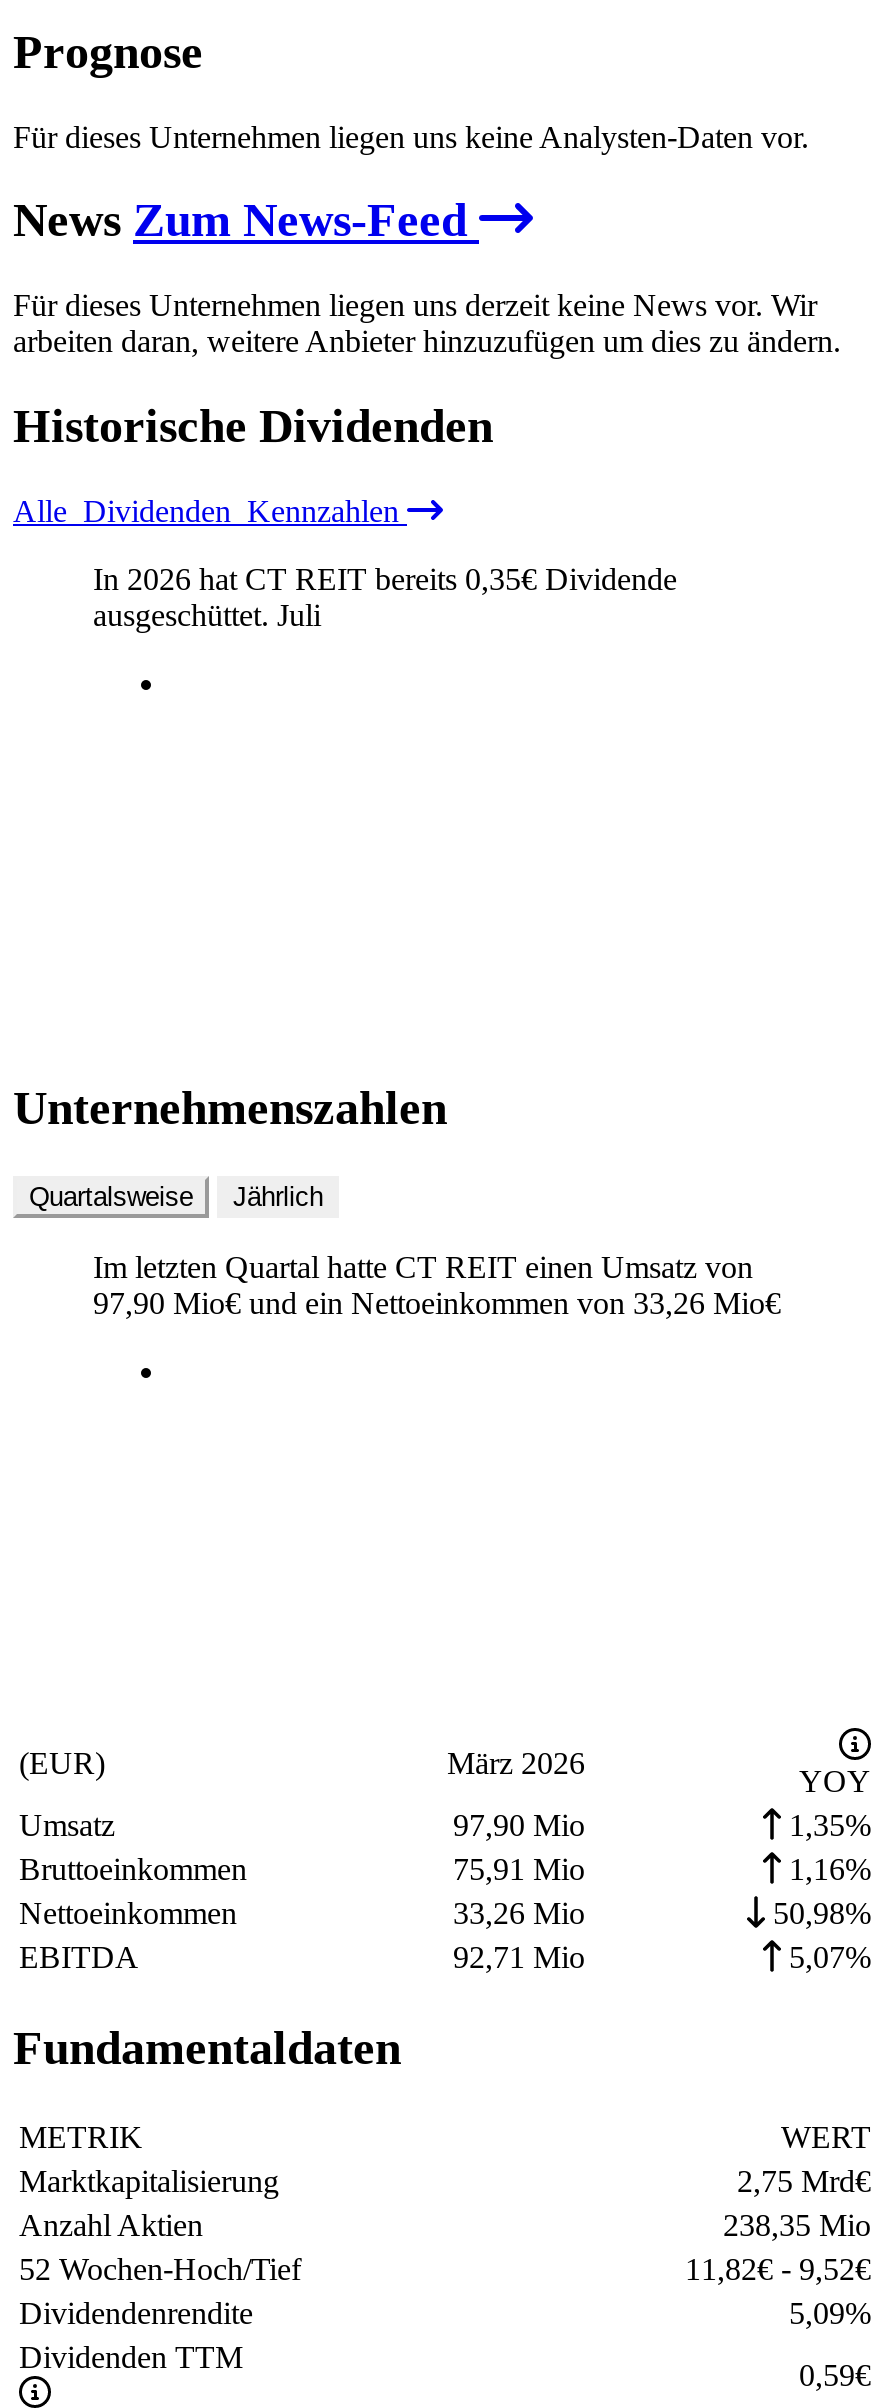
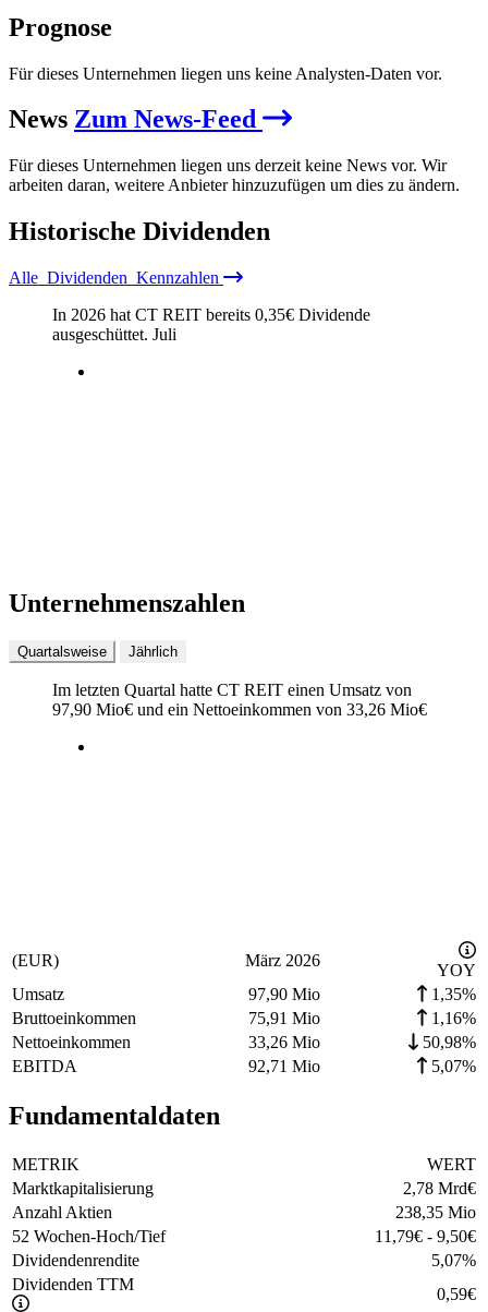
[737,2164,871,2198] 2,75 Mrd€ -> [403,1179,476,1197] 2,78 Mrd€
[685,2252,871,2286] 11,82€- 9,52€ -> [375,1227,476,1245] 11,79€- 9,50€
[789,2296,871,2330] 5,09% -> [431,1251,476,1269] 5,07%

